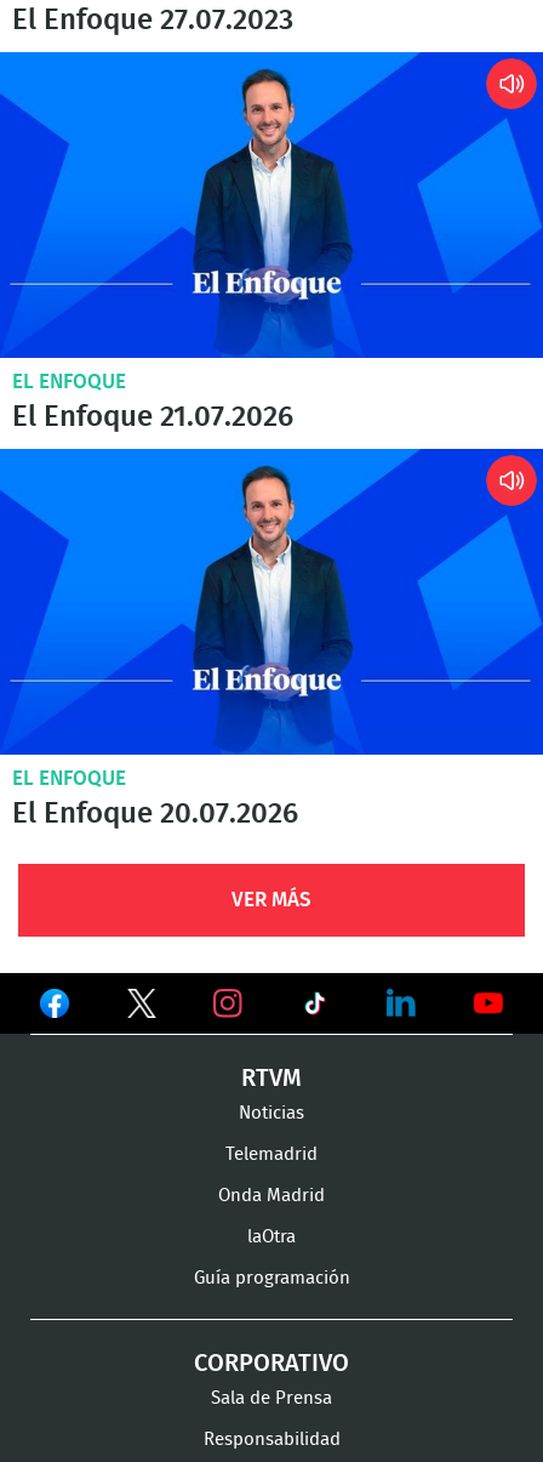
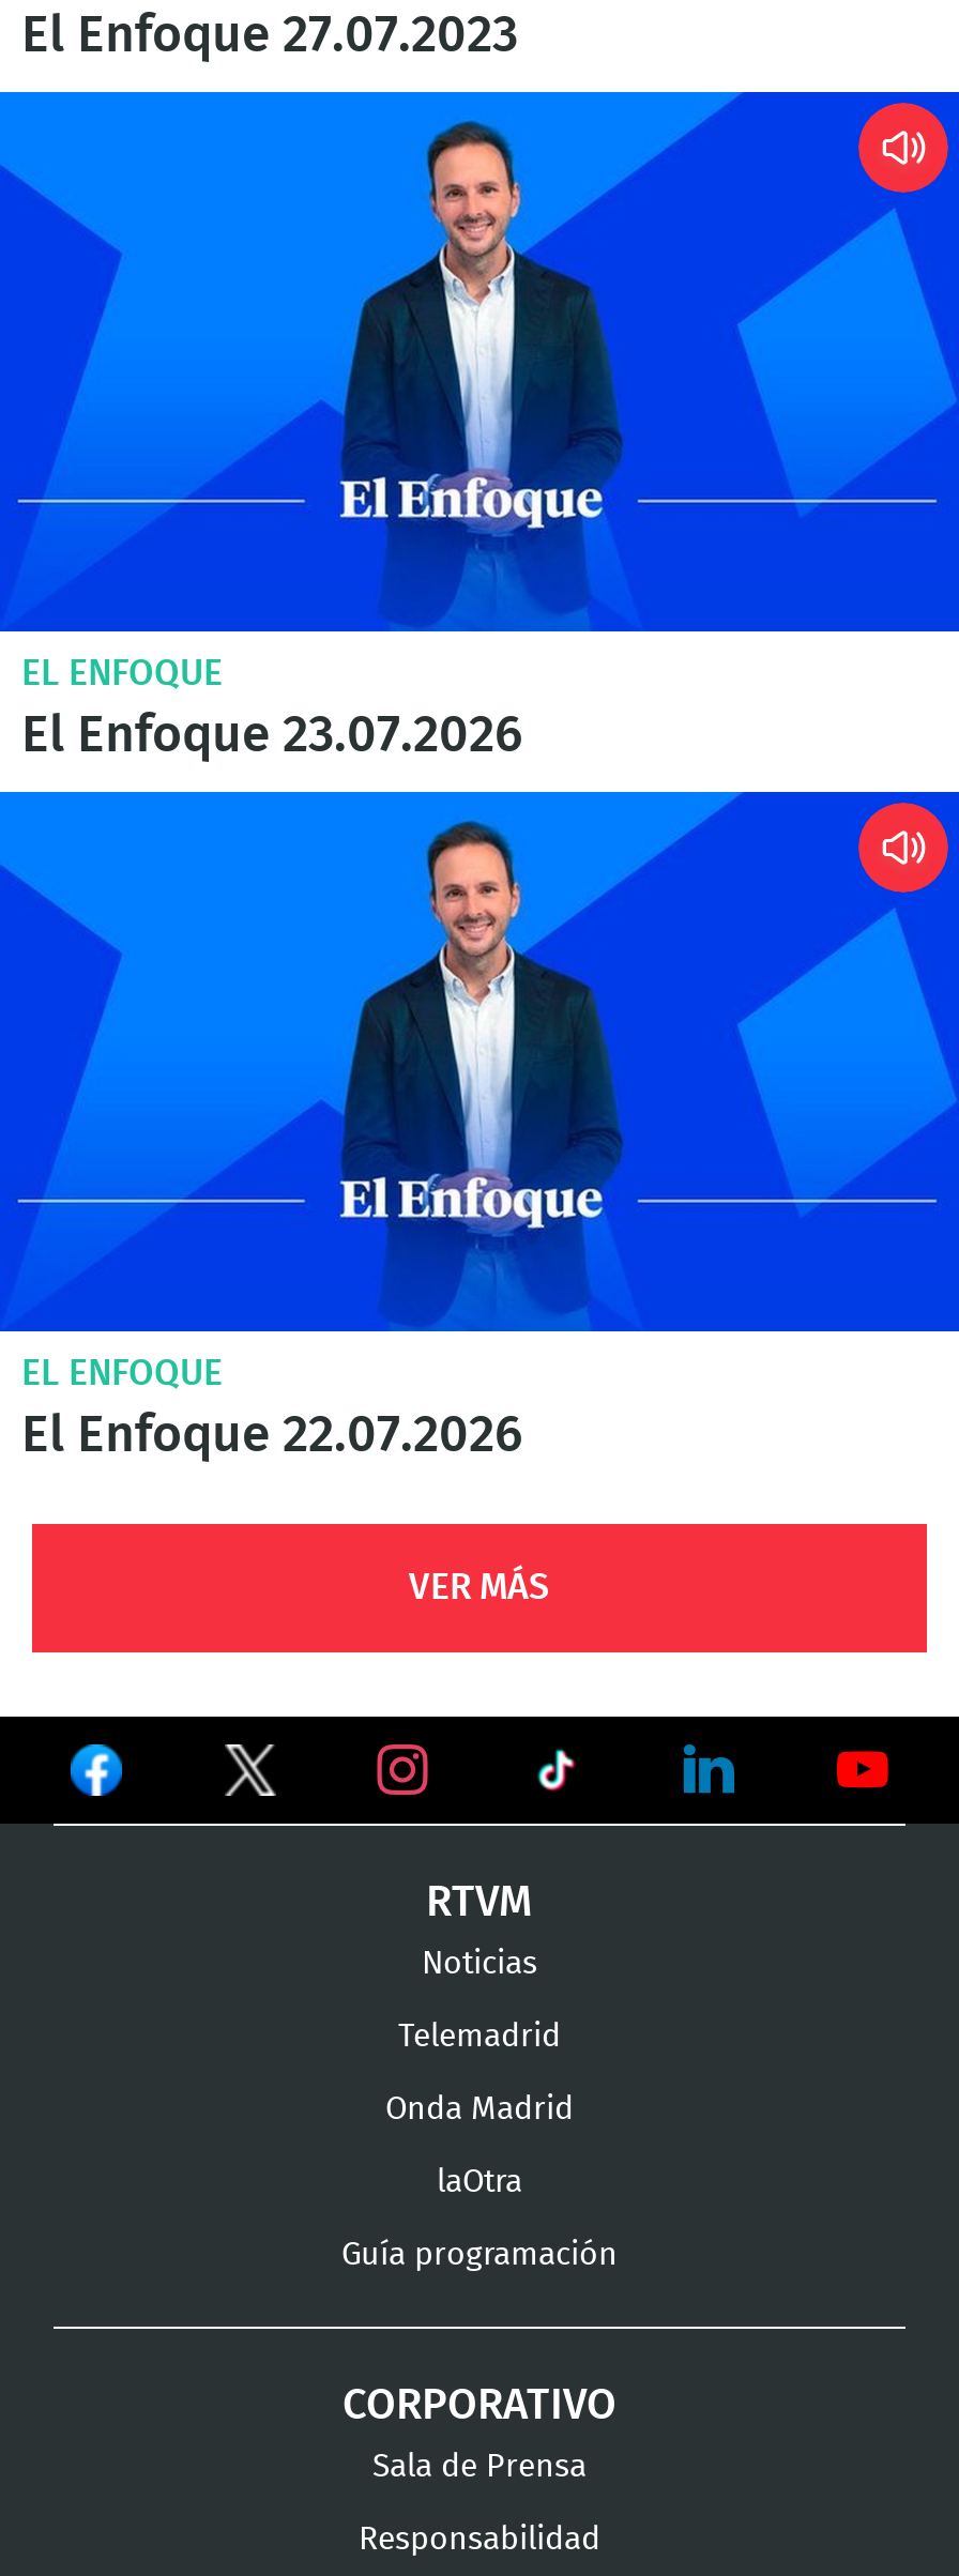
[12,403,293,432] El Enfoque 21.07.2026 -> [21,711,522,762] El Enfoque 23.07.2026
[12,800,298,829] El Enfoque 20.07.2026 -> [21,1411,522,1462] El Enfoque 22.07.2026

